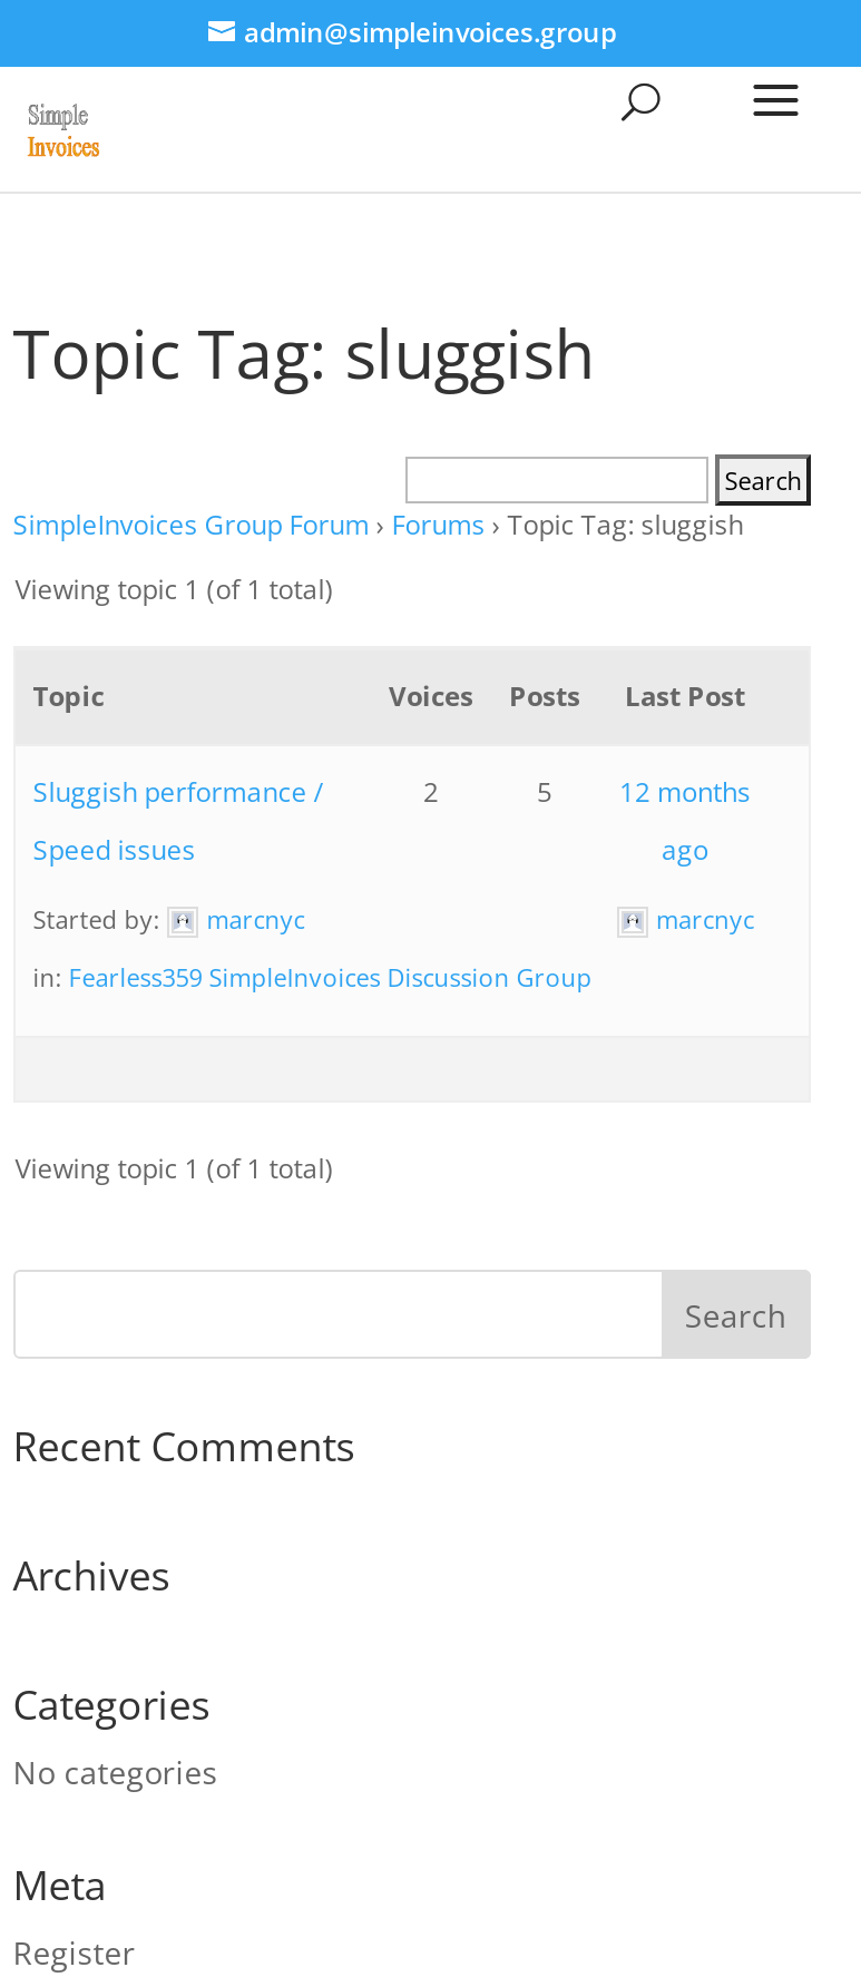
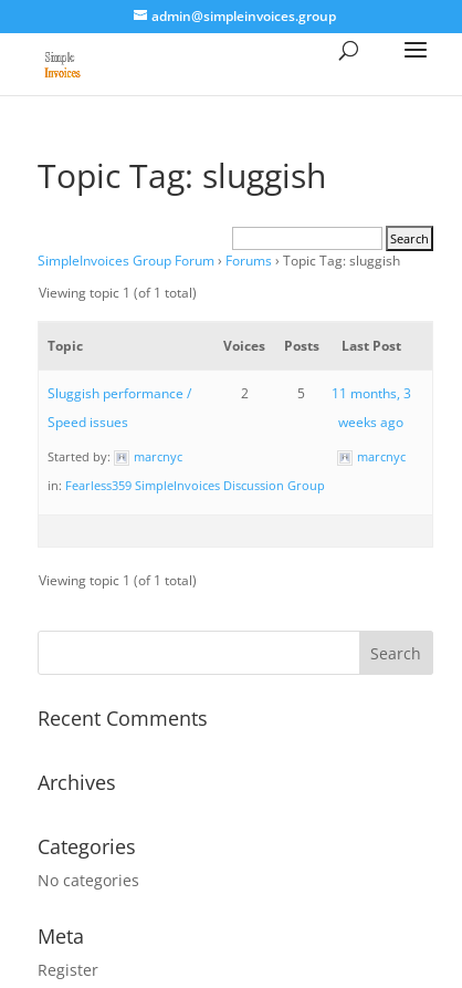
[537,773,751,811] 5 12 months -> [297,384,411,403] 5 11 months, 3
[662,831,708,869] ago -> [338,413,403,431] weeks ago

